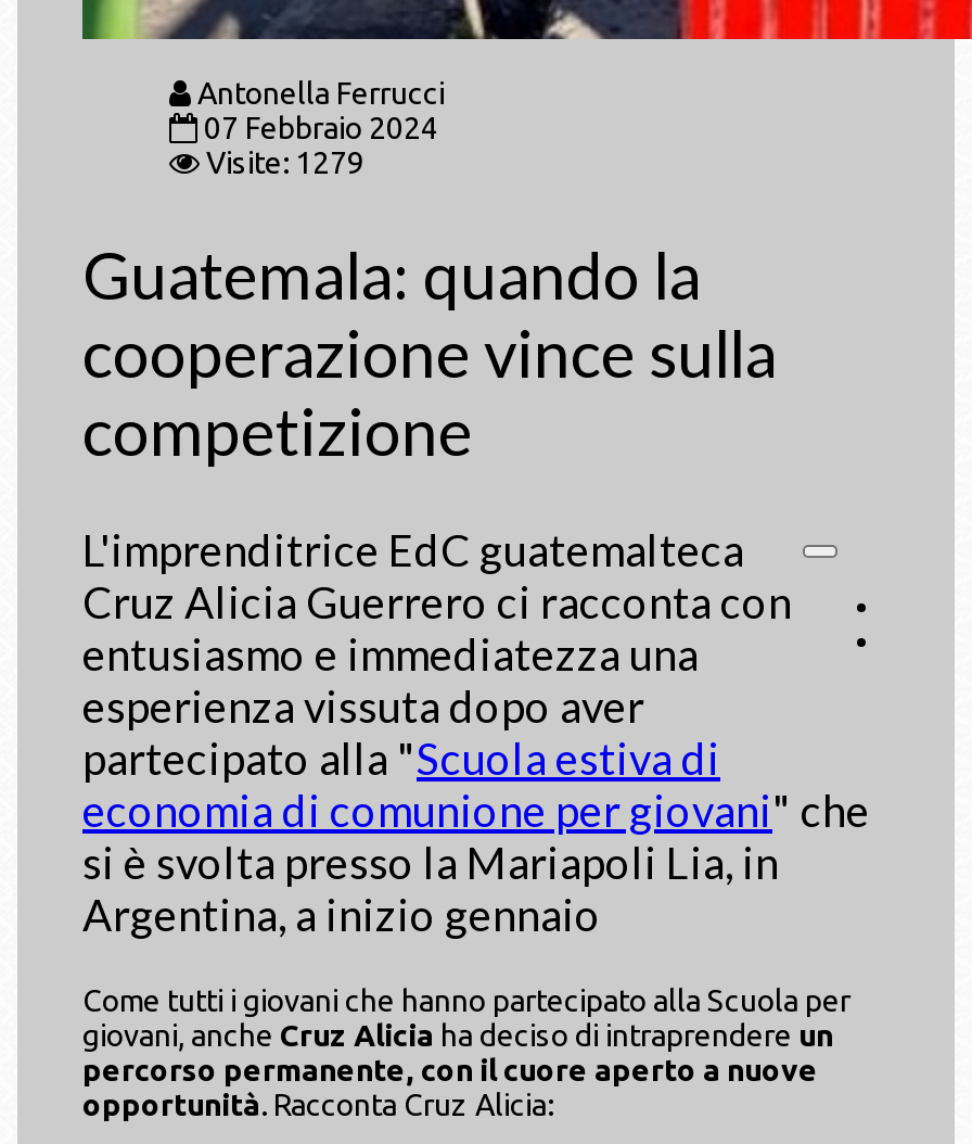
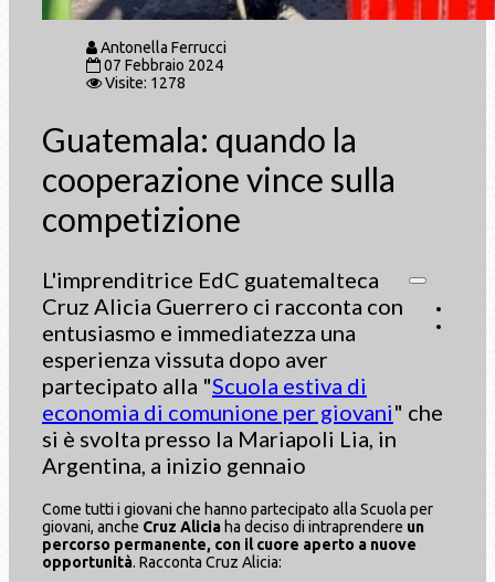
[206,145,364,180] Visite: 1279 -> [105,74,186,91] Visite: 1278

